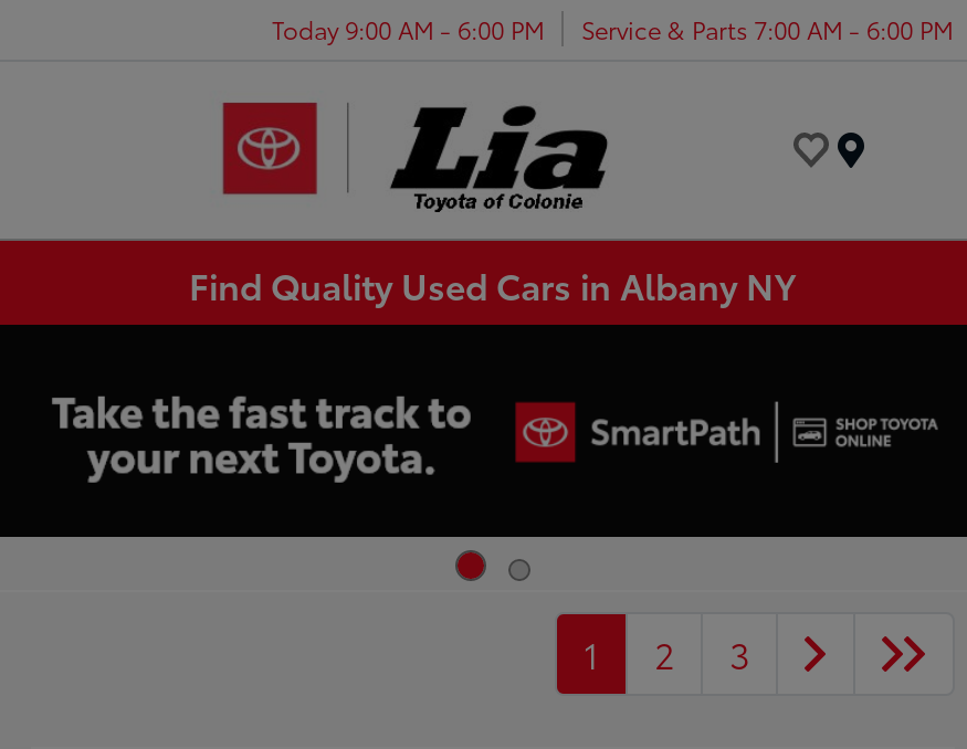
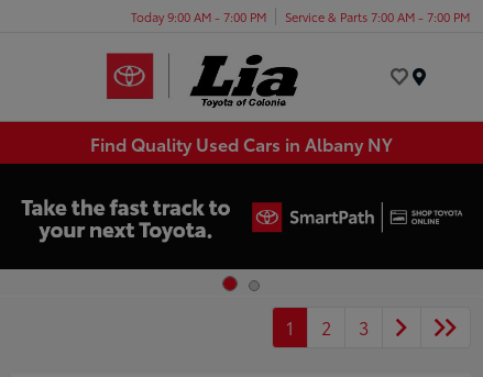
[272,10,544,45] Today 9:00 AM - 6:00 PM -> [131,7,266,25] Today 9:00 AM - 7:00 PM
[581,10,953,45] Service & Parts 7:00 AM - 6:00 PM -> [285,7,470,25] Service & Parts 7:00 AM - 7:00 PM

